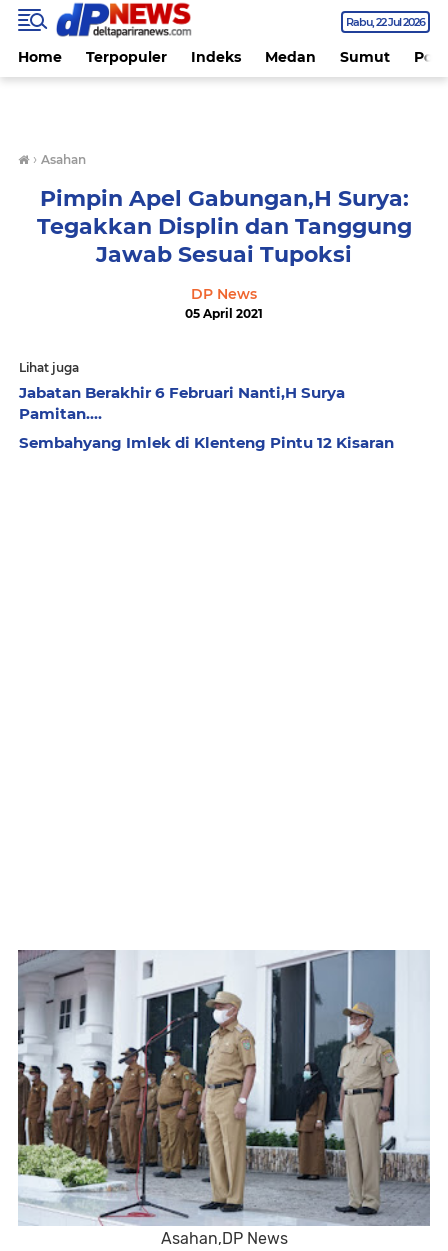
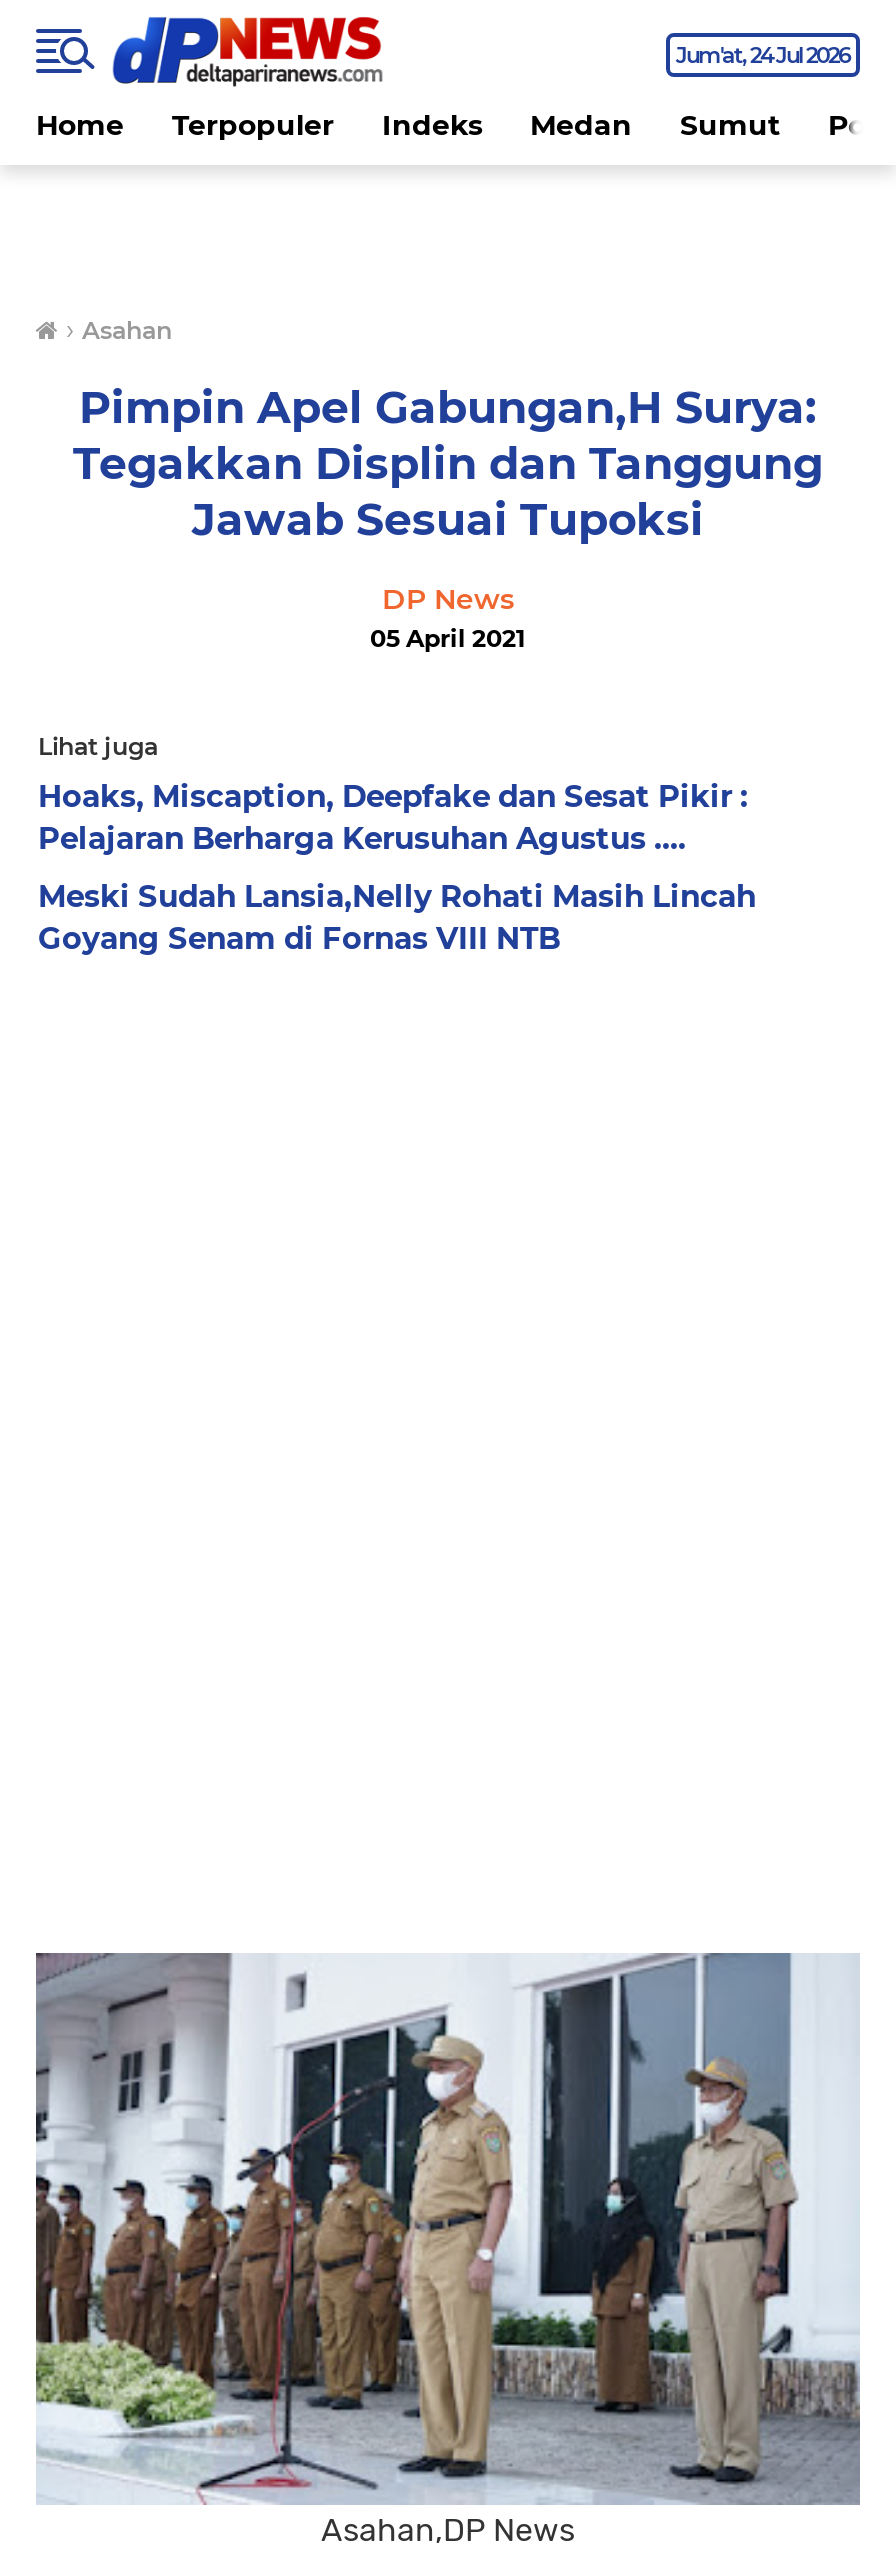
[346,15,425,29] Rabu 22 Jul 2026 -> [676,41,850,69] Jum'at 24 Jul 2026
[19,383,345,423] Jabatan Berakhir 6 Februari Nanti,H Surya | Pamitan.... -> [38,777,748,857] Hoaks, Miscaption, Deepfake dan Sesat Pikir : | Pelajaran Berharga Kerusuhan Agustus ....
[19,433,394,452] Sembahyang Imlek di Klenteng Pintu 12 Kisaran -> [38,877,756,957] Meski Sudah Lansia,Nelly Rohati Masih Lincah | Goyang Senam di Fornas VIII NTB

